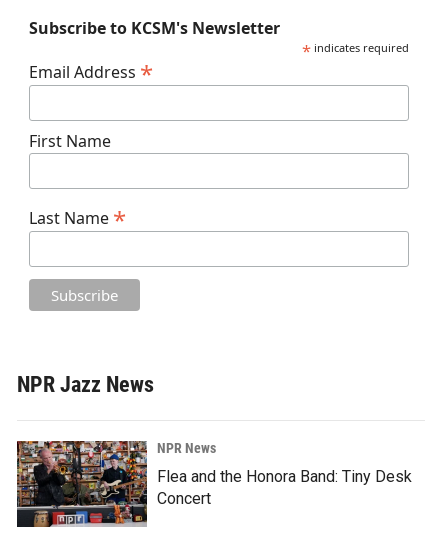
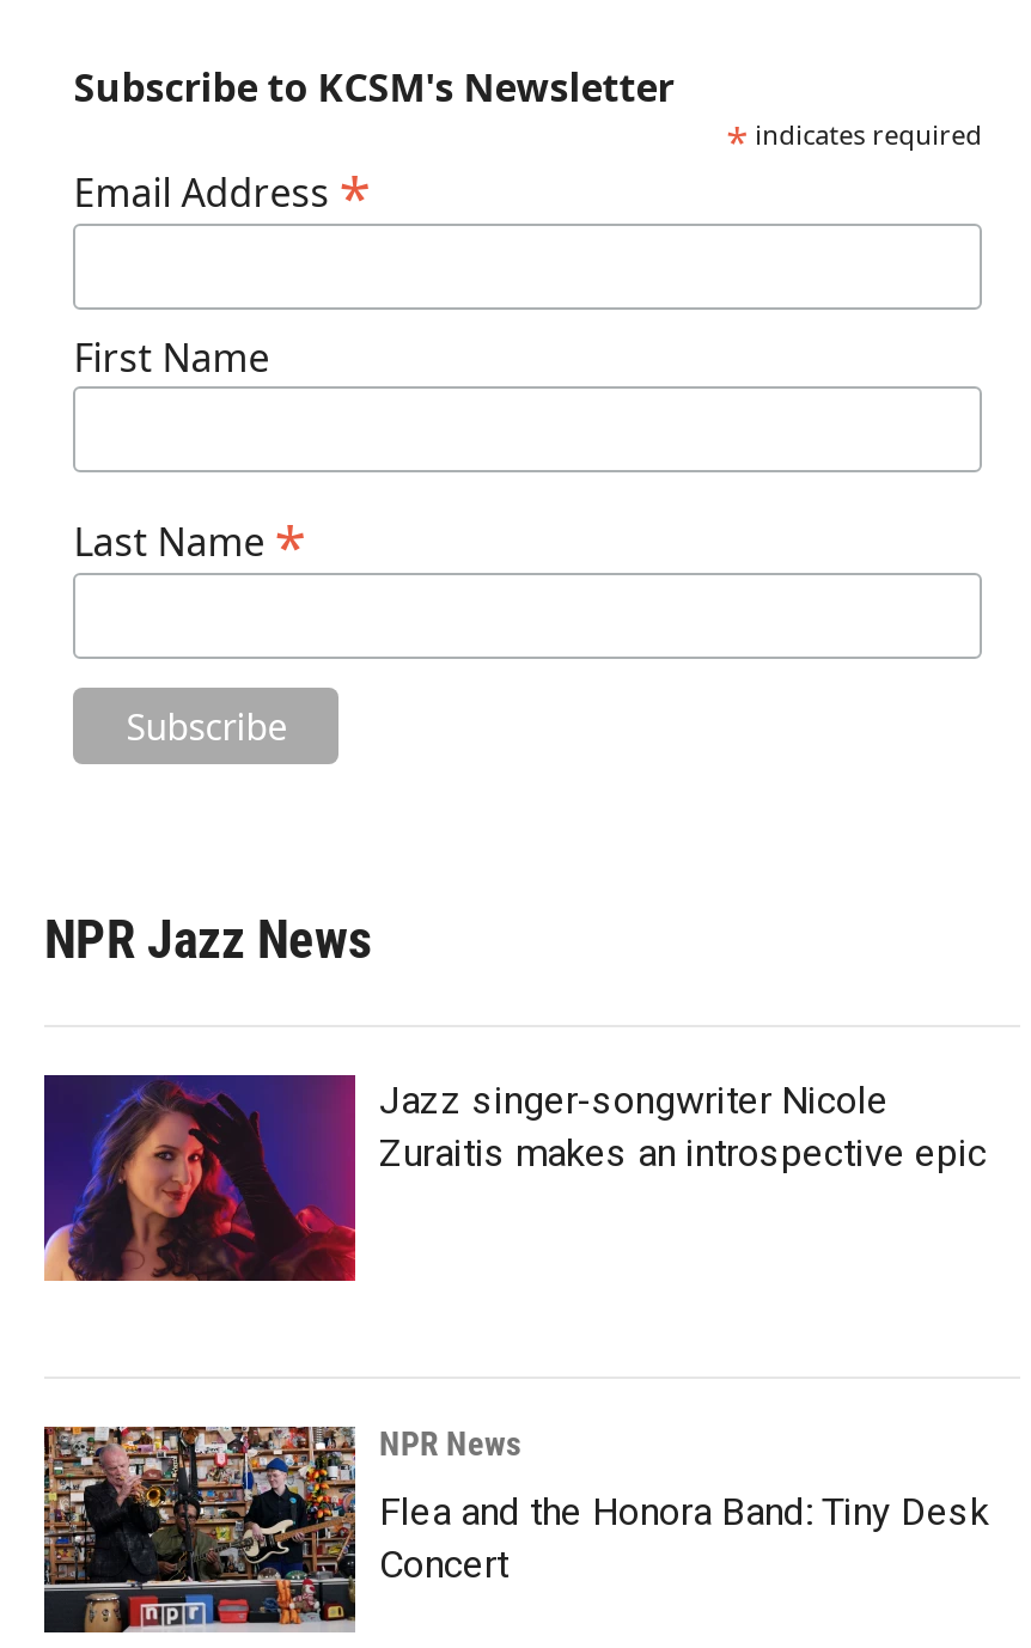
none -> [42,1073,987,1283] [image] | Jazz singer-songwriter Nicole | Zuraitis makes an introspective epic

